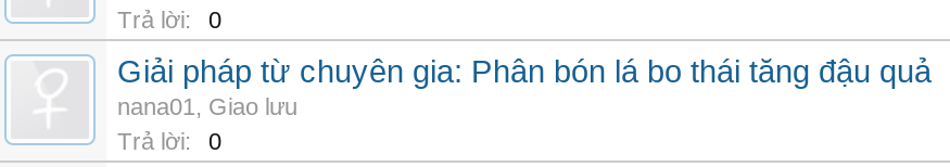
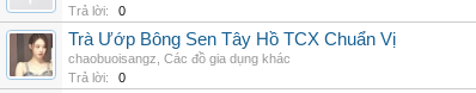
none -> [8,32,53,77] [image]
[117,54,932,119] Giải pháp từ chuyên gia: Phân bón lá bo thái tăng đậu quả | nana01, Giao lưu -> [68,30,396,66] Trà Ướp Bông Sen Tây Hồ TCX Chuẩn Vị | chaobuoisangz, Các đồ gia dụng khác

